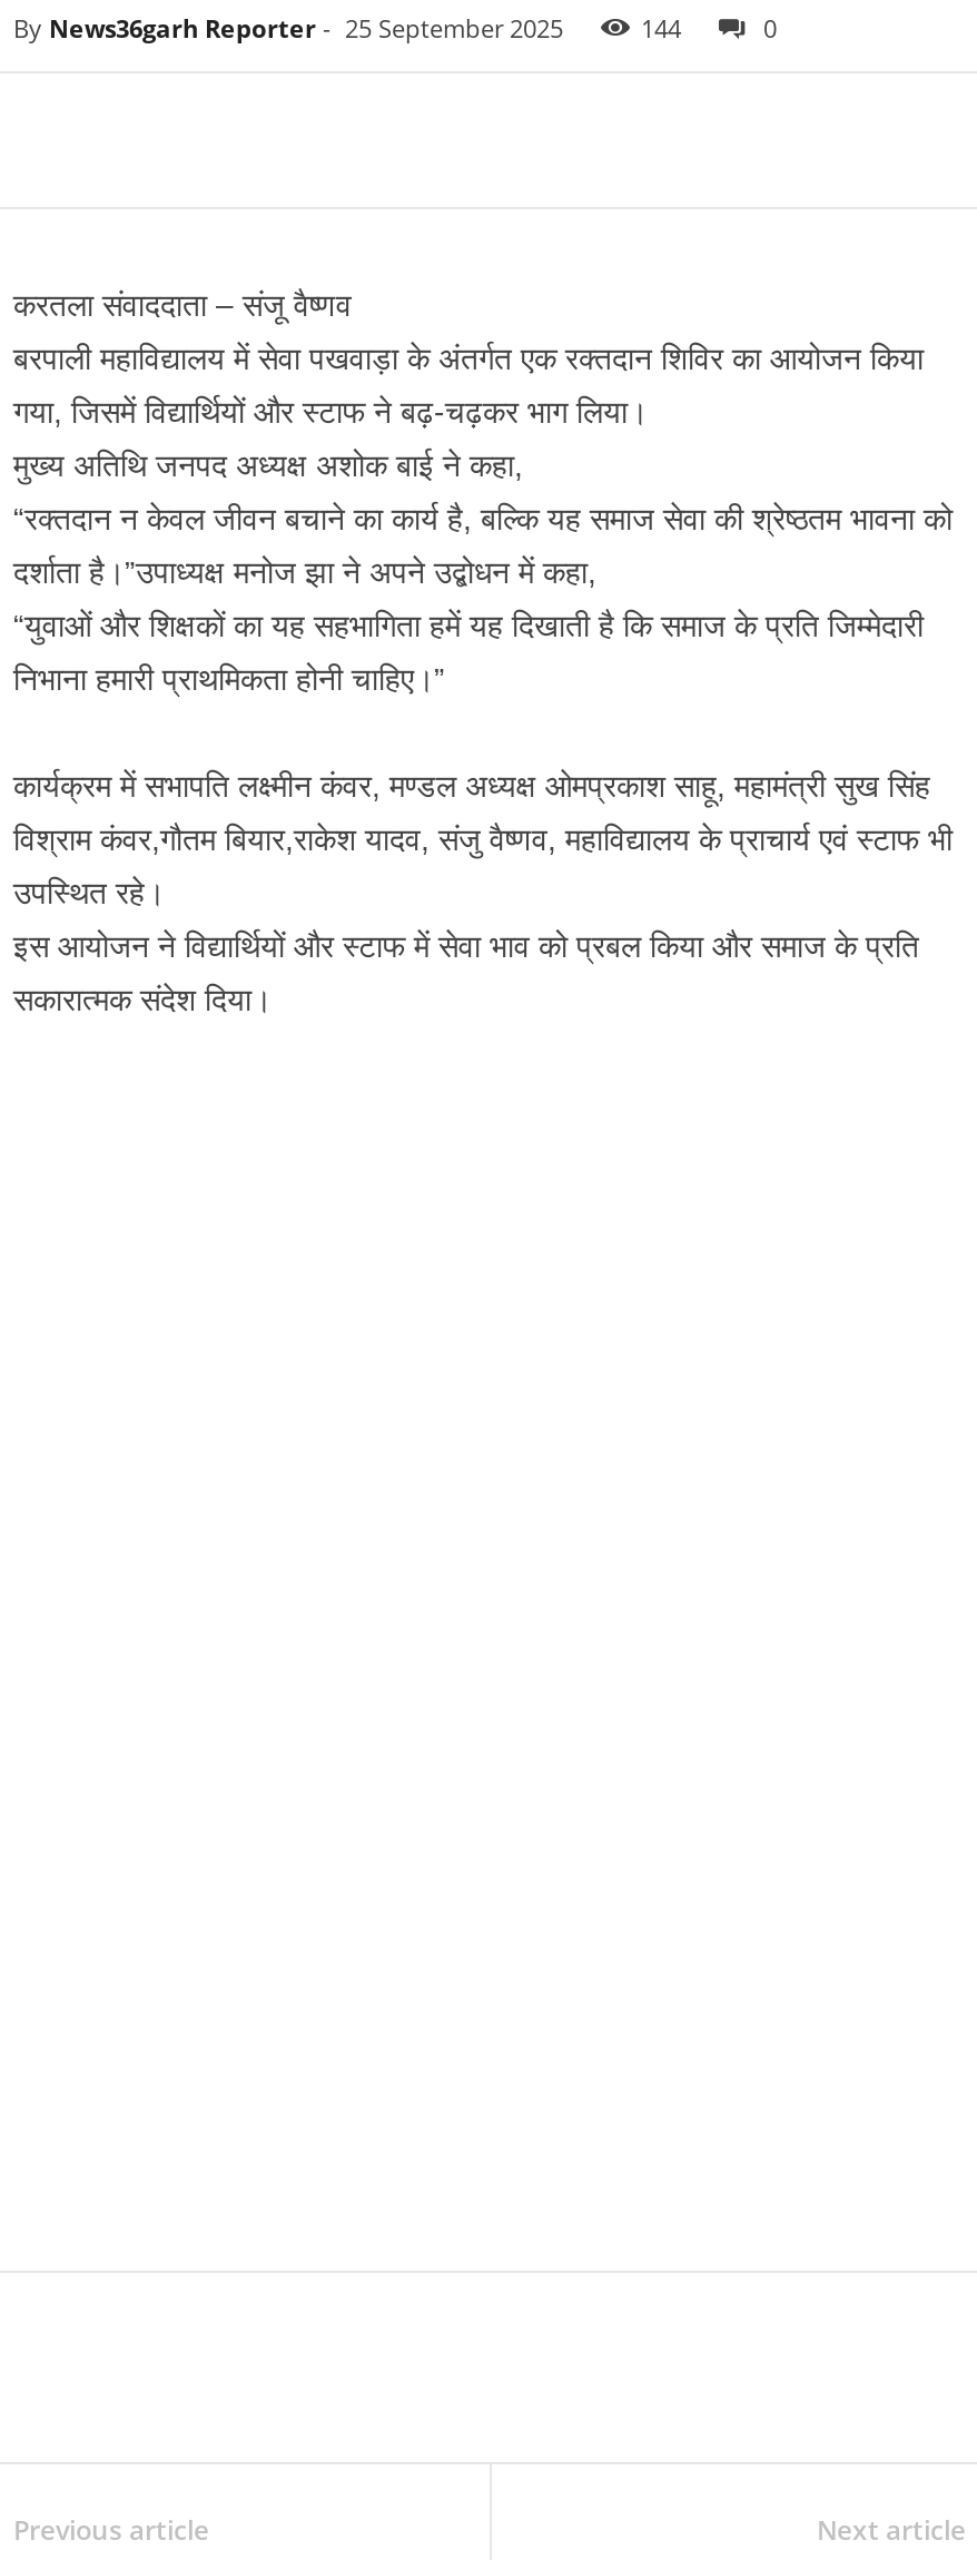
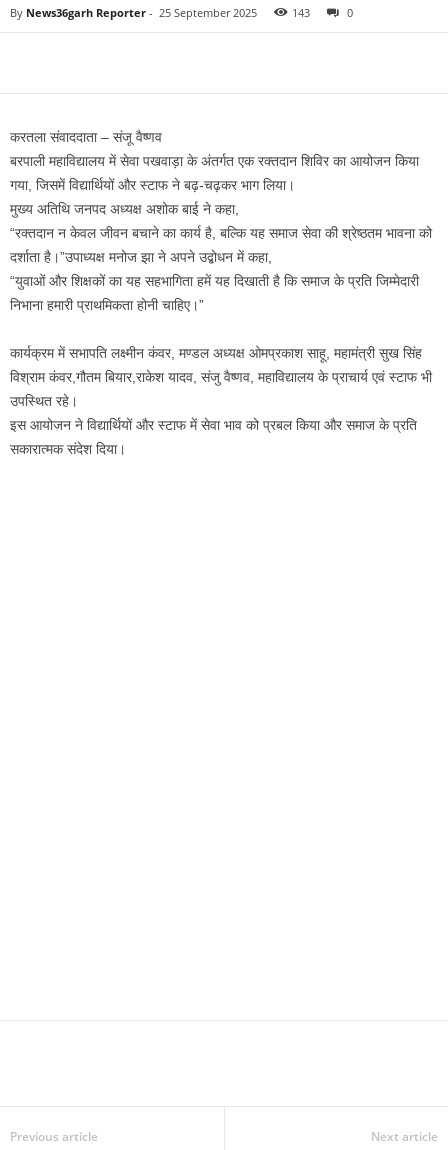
[641,11,681,45] 144 -> [292,5,310,20] 143

